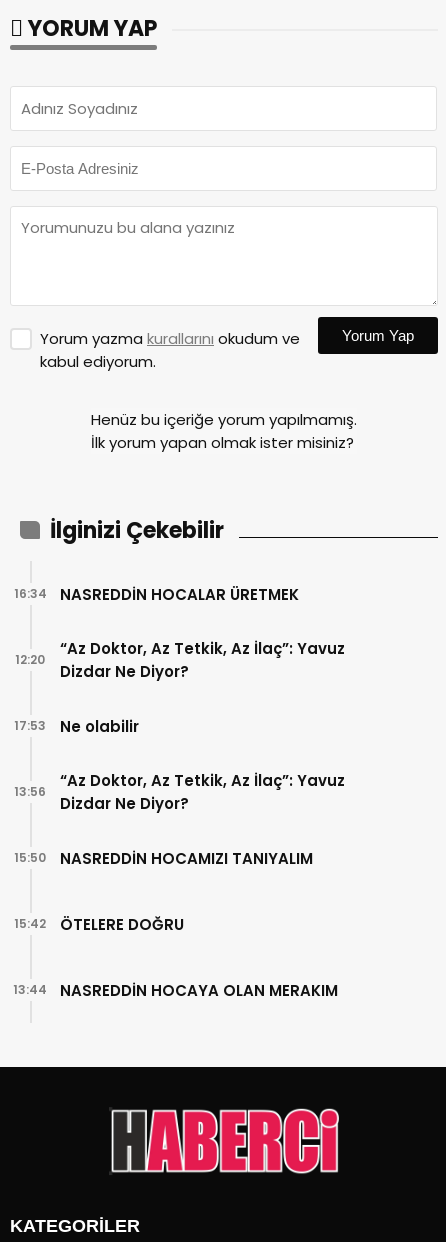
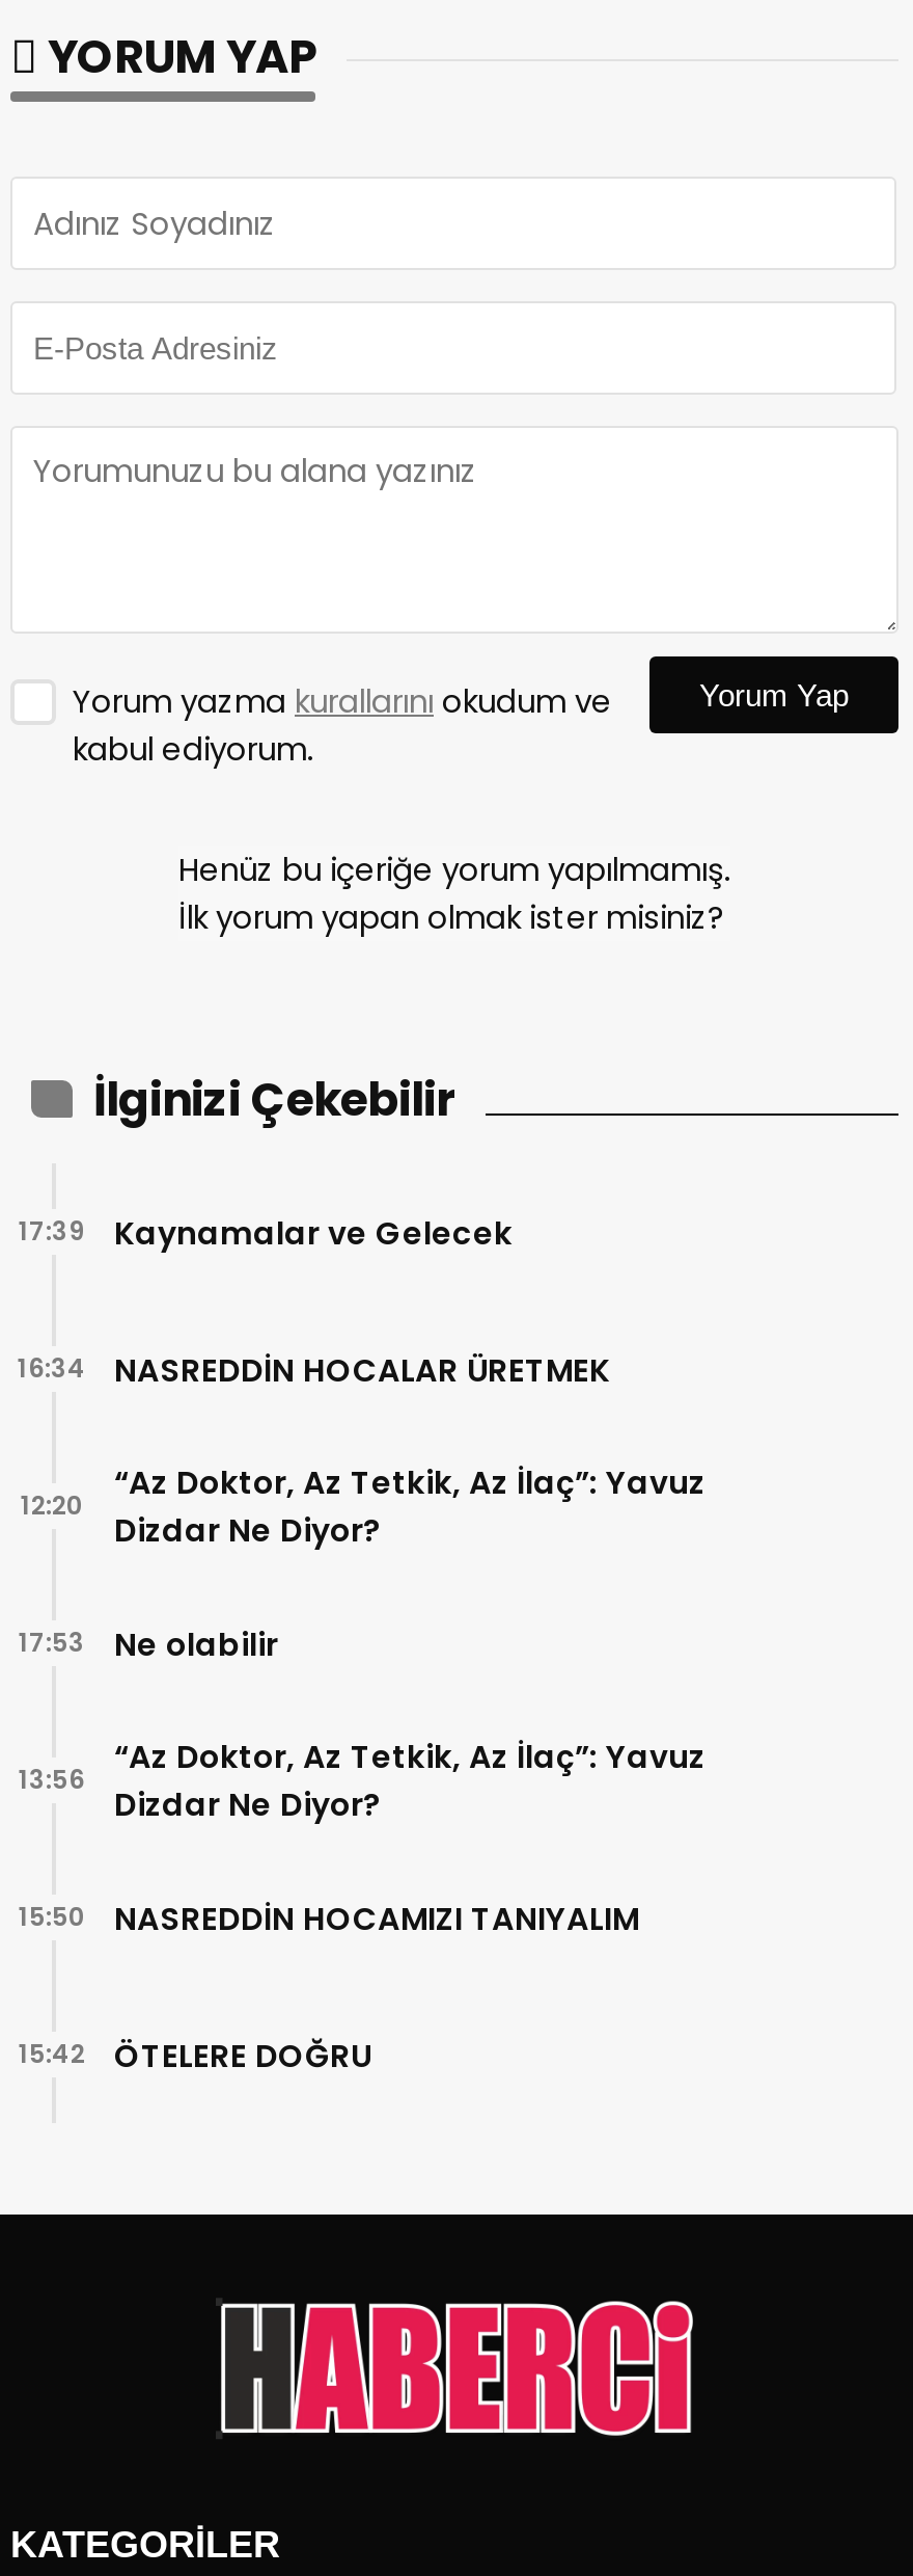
none -> [19,1211,513,1254] Kaynamalar ve Gelecek | 17:39
moved [13,584,345,935] -> [18,1348,706,2077]: NASREDDİN HOCALAR ÜRETMEK | 16:34 | “Az Doktor, Az Tetkik, Az İlaç”: Yavuz | ... | ÖTELERE DOĞRU | 15:42
[13,980,338,1001] NASREDDİN HOCAYA OLAN MERAKIM | 13:44 -> none

